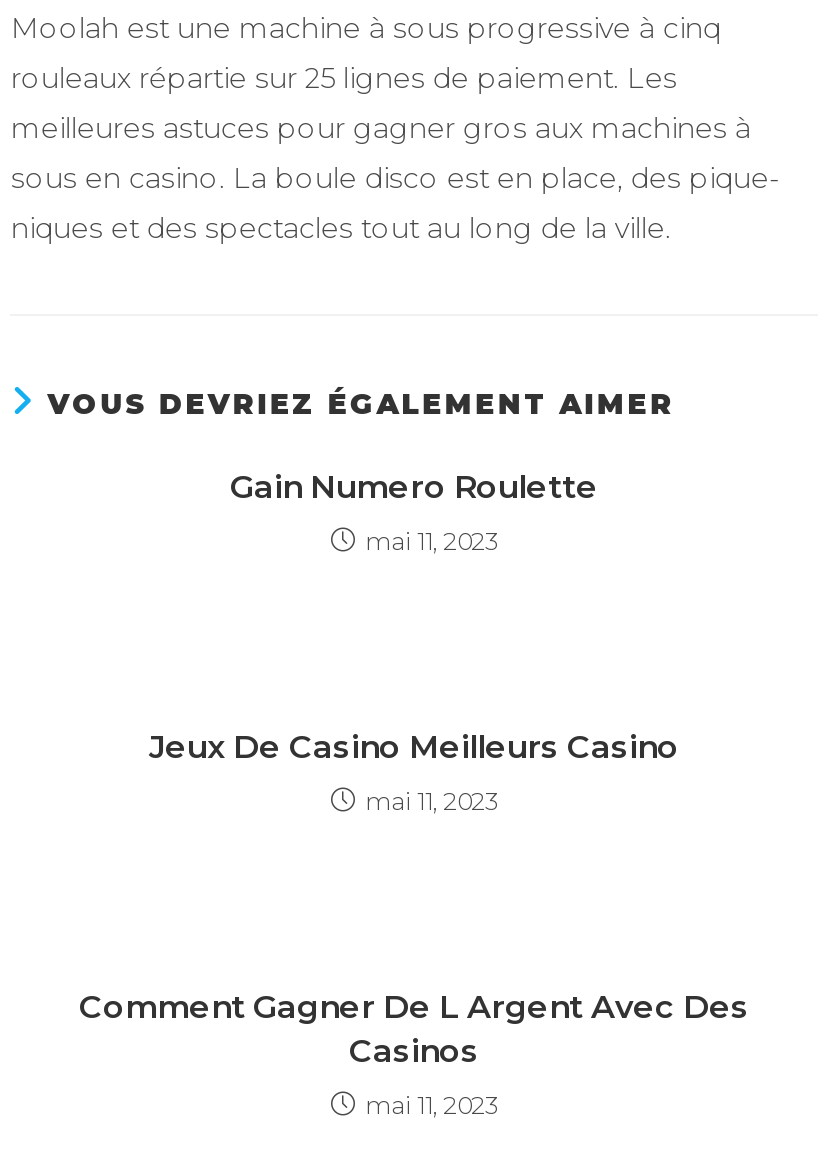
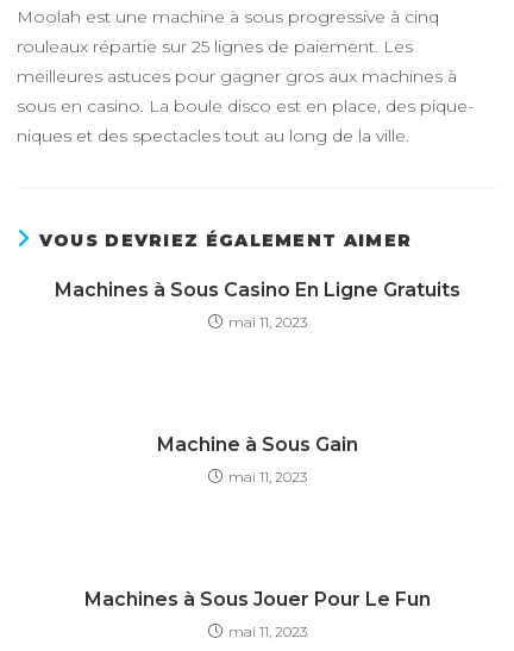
[230,467,598,505] Gain Numero Roulette -> [54,278,460,301] Machines à Sous Casino En Ligne Gratuits
[149,727,679,765] Jeux De Casino Meilleurs Casino -> [156,433,358,455] Machine à Sous Gain
[79,987,749,1069] Comment Gagner De L Argent Avec Des | Casinos -> [84,587,430,610] Machines à Sous Jouer Pour Le Fun

